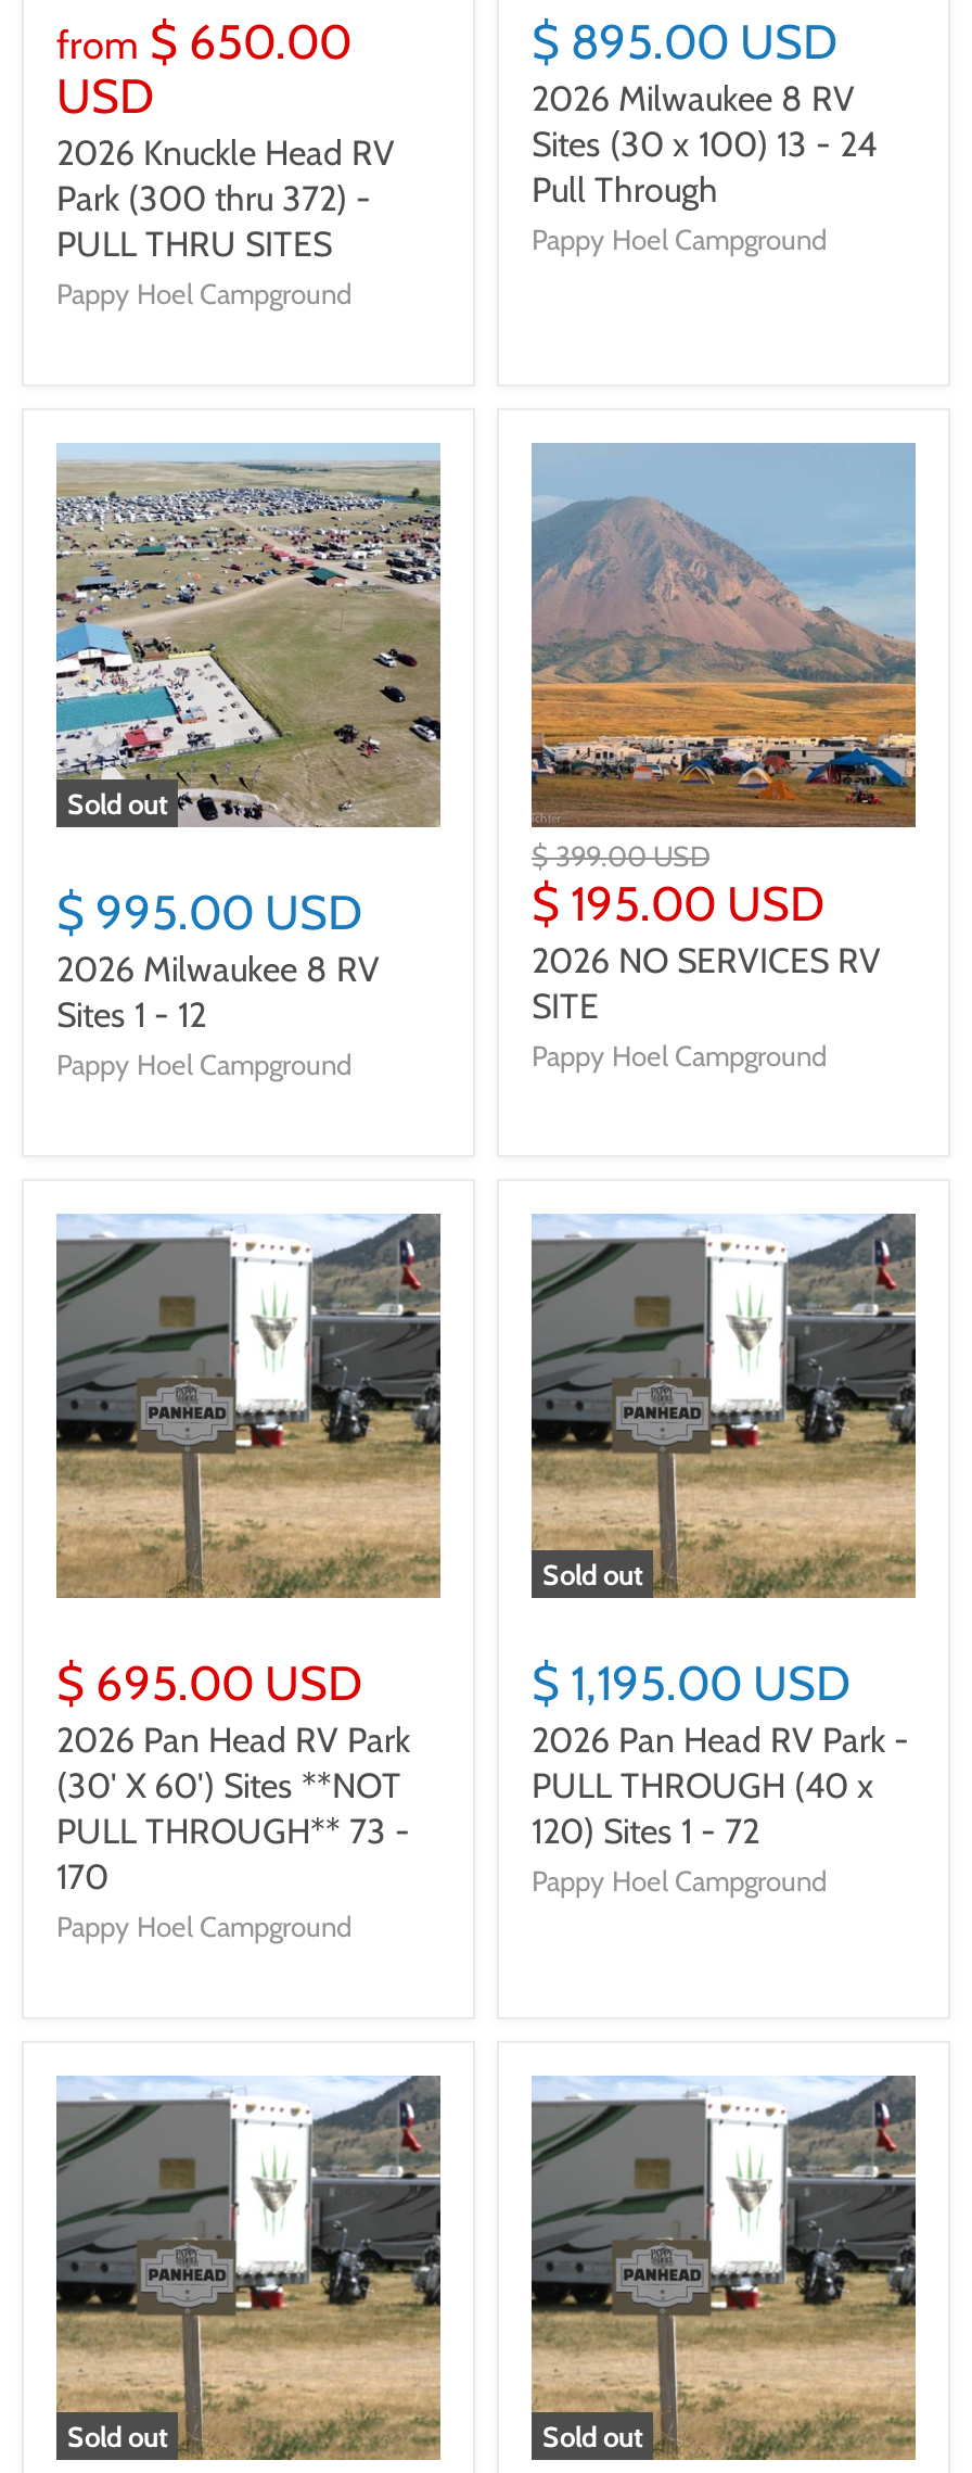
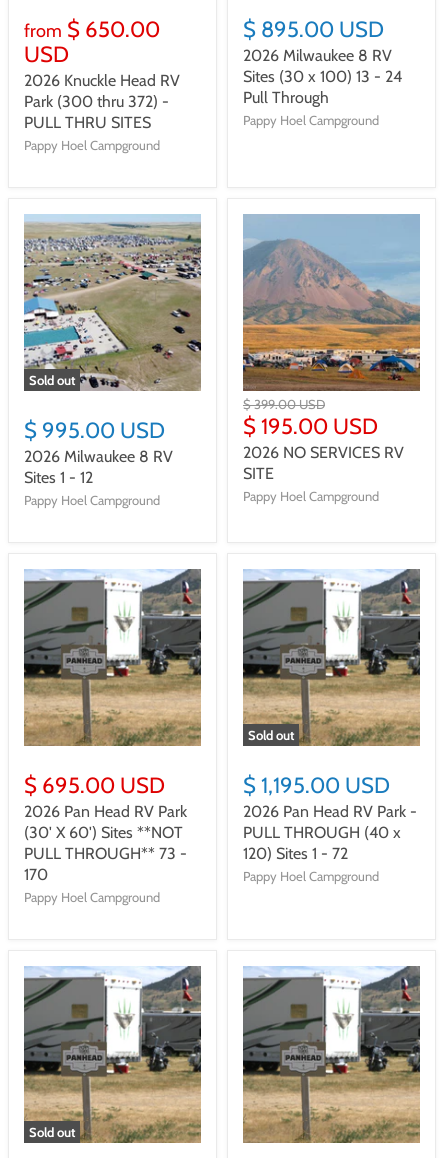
[542,2418,642,2453] Sold out -> none

